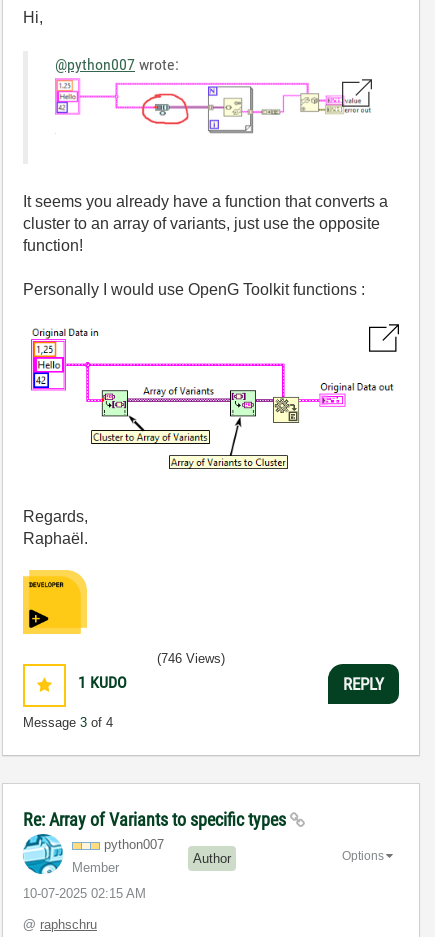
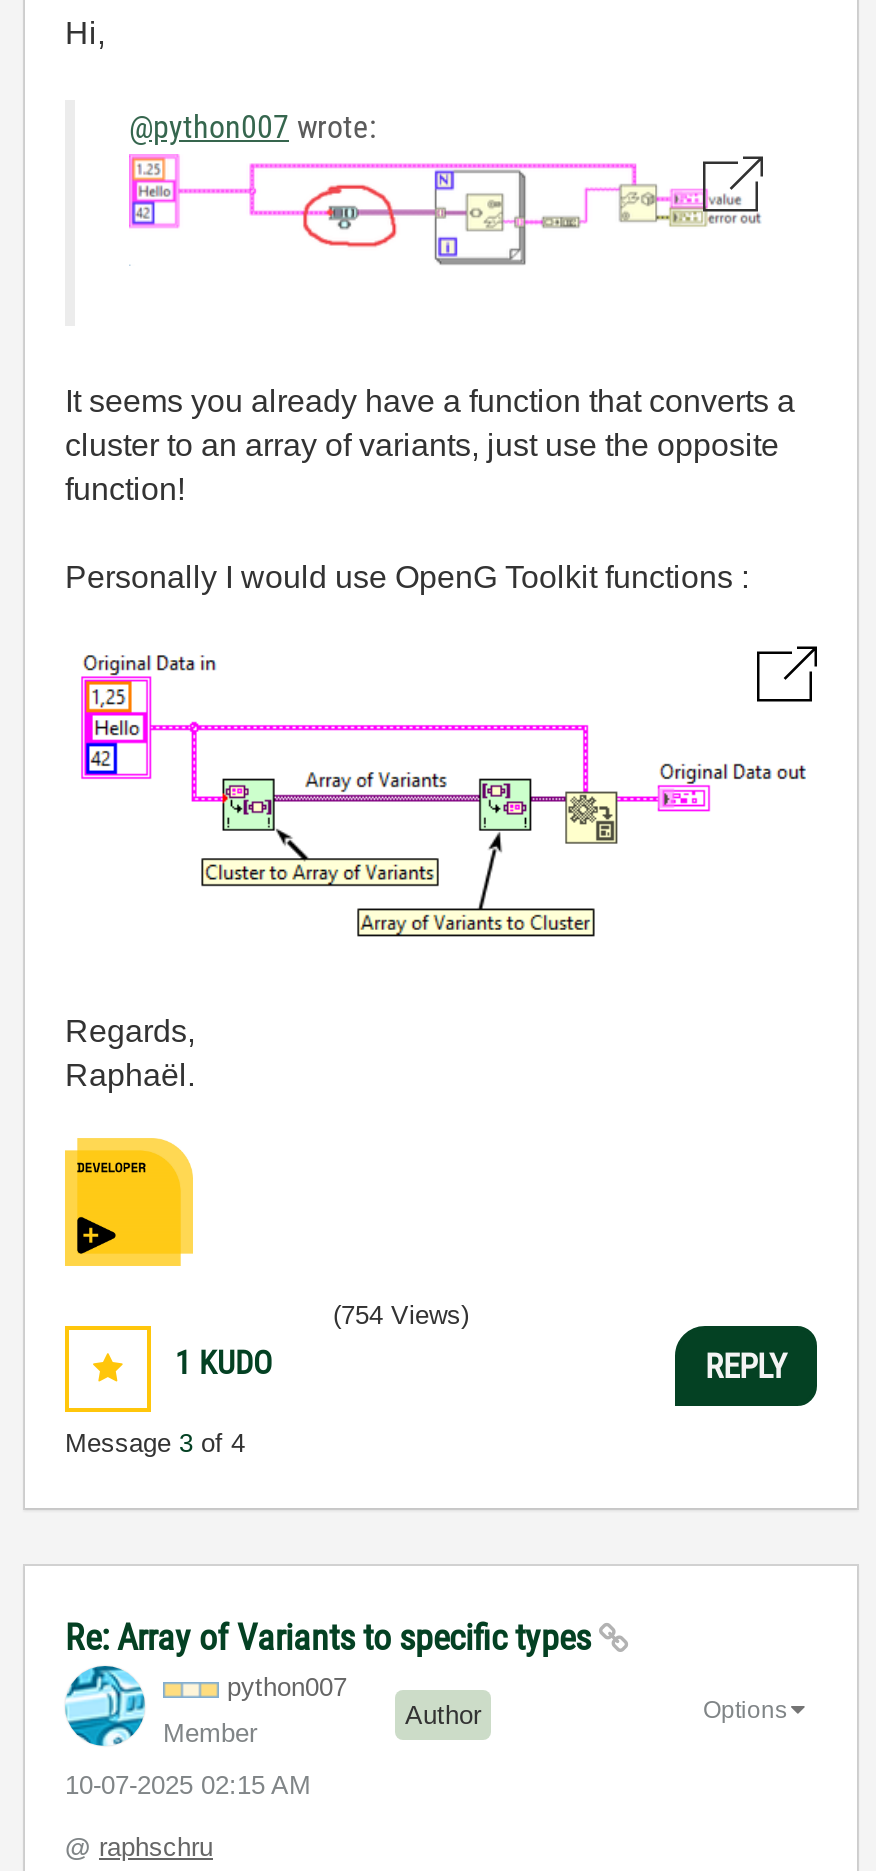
[157,651,225,666] (746 Views) -> [333,1300,469,1330] (754 Views)

